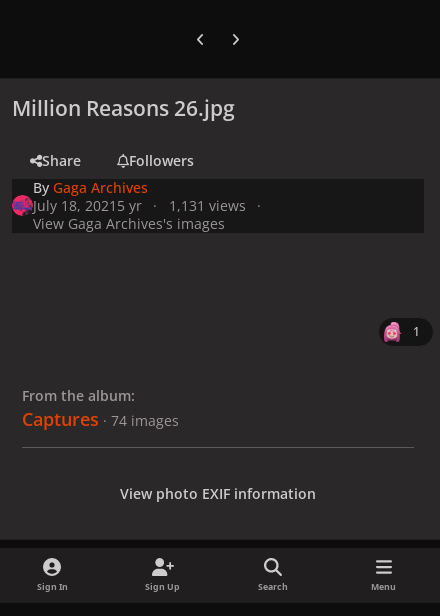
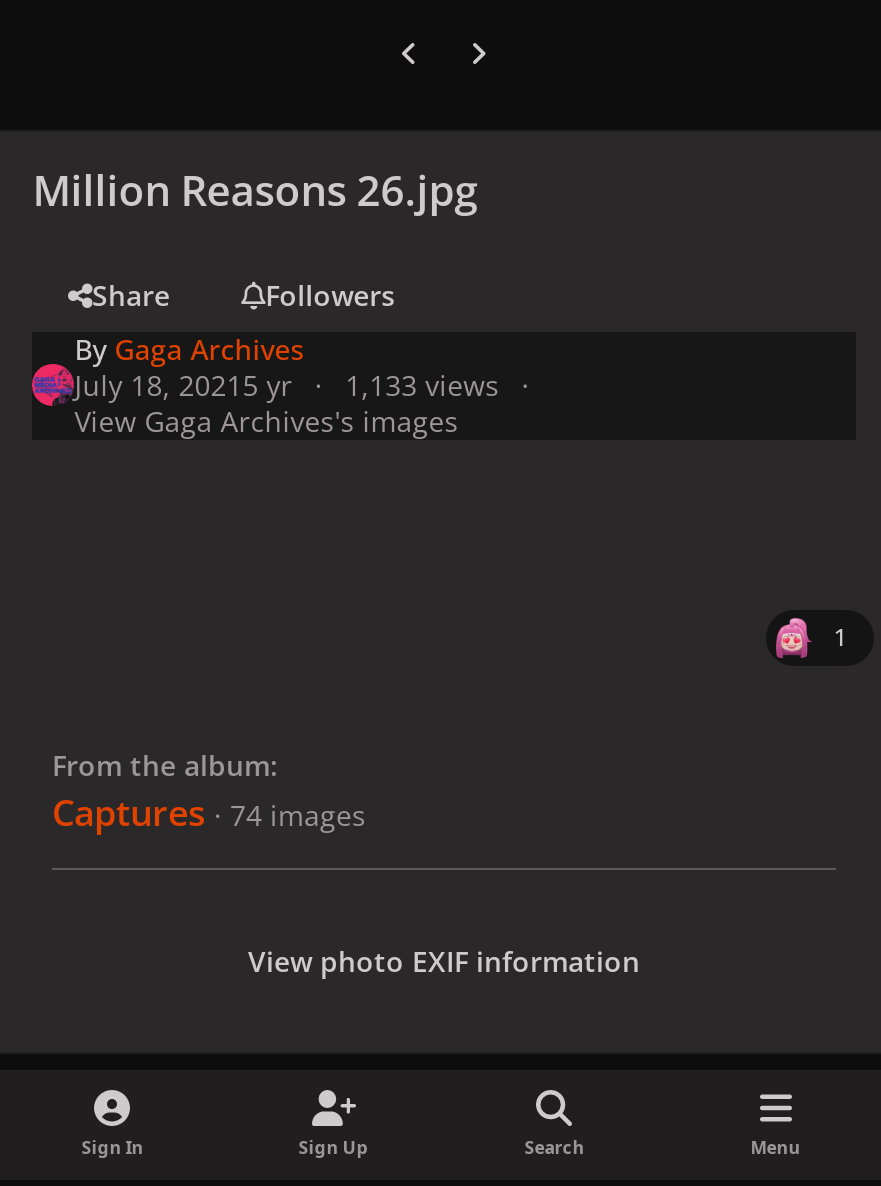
[33,195,246,214] July 18, 2021 5 yr 1,131 views -> [74,365,499,403] July 18, 2021 5 yr 1,133 views

